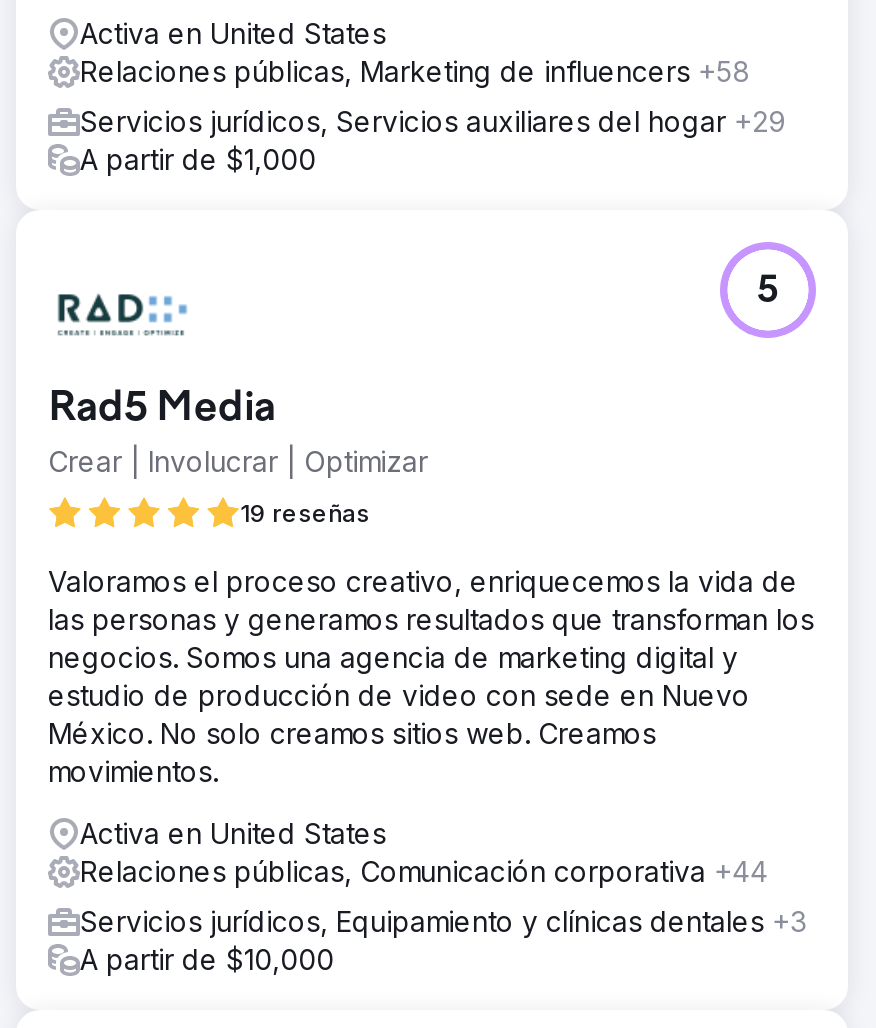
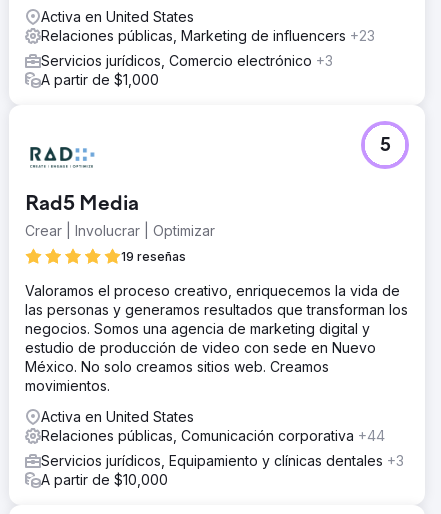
[80,54,750,88] Relaciones públicas, Marketing de influencers +58 -> [41,27,375,44] Relaciones públicas, Marketing de influencers +23
[80,104,786,138] Servicios jurídicos, Servicios auxiliares del hogar +29 -> [41,52,333,69] Servicios jurídicos, Comercio electrónico +3

